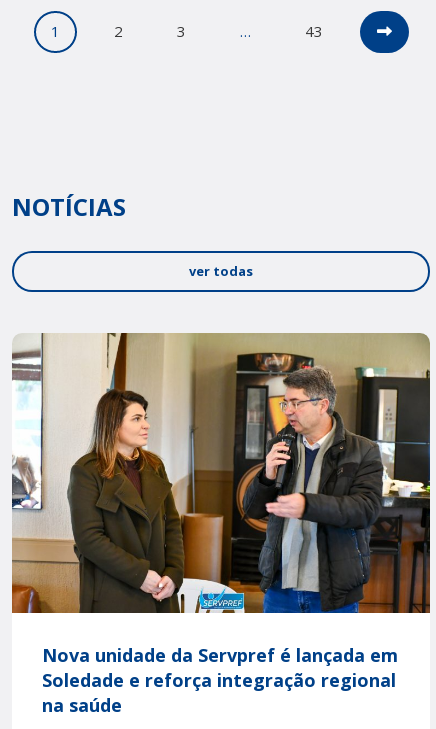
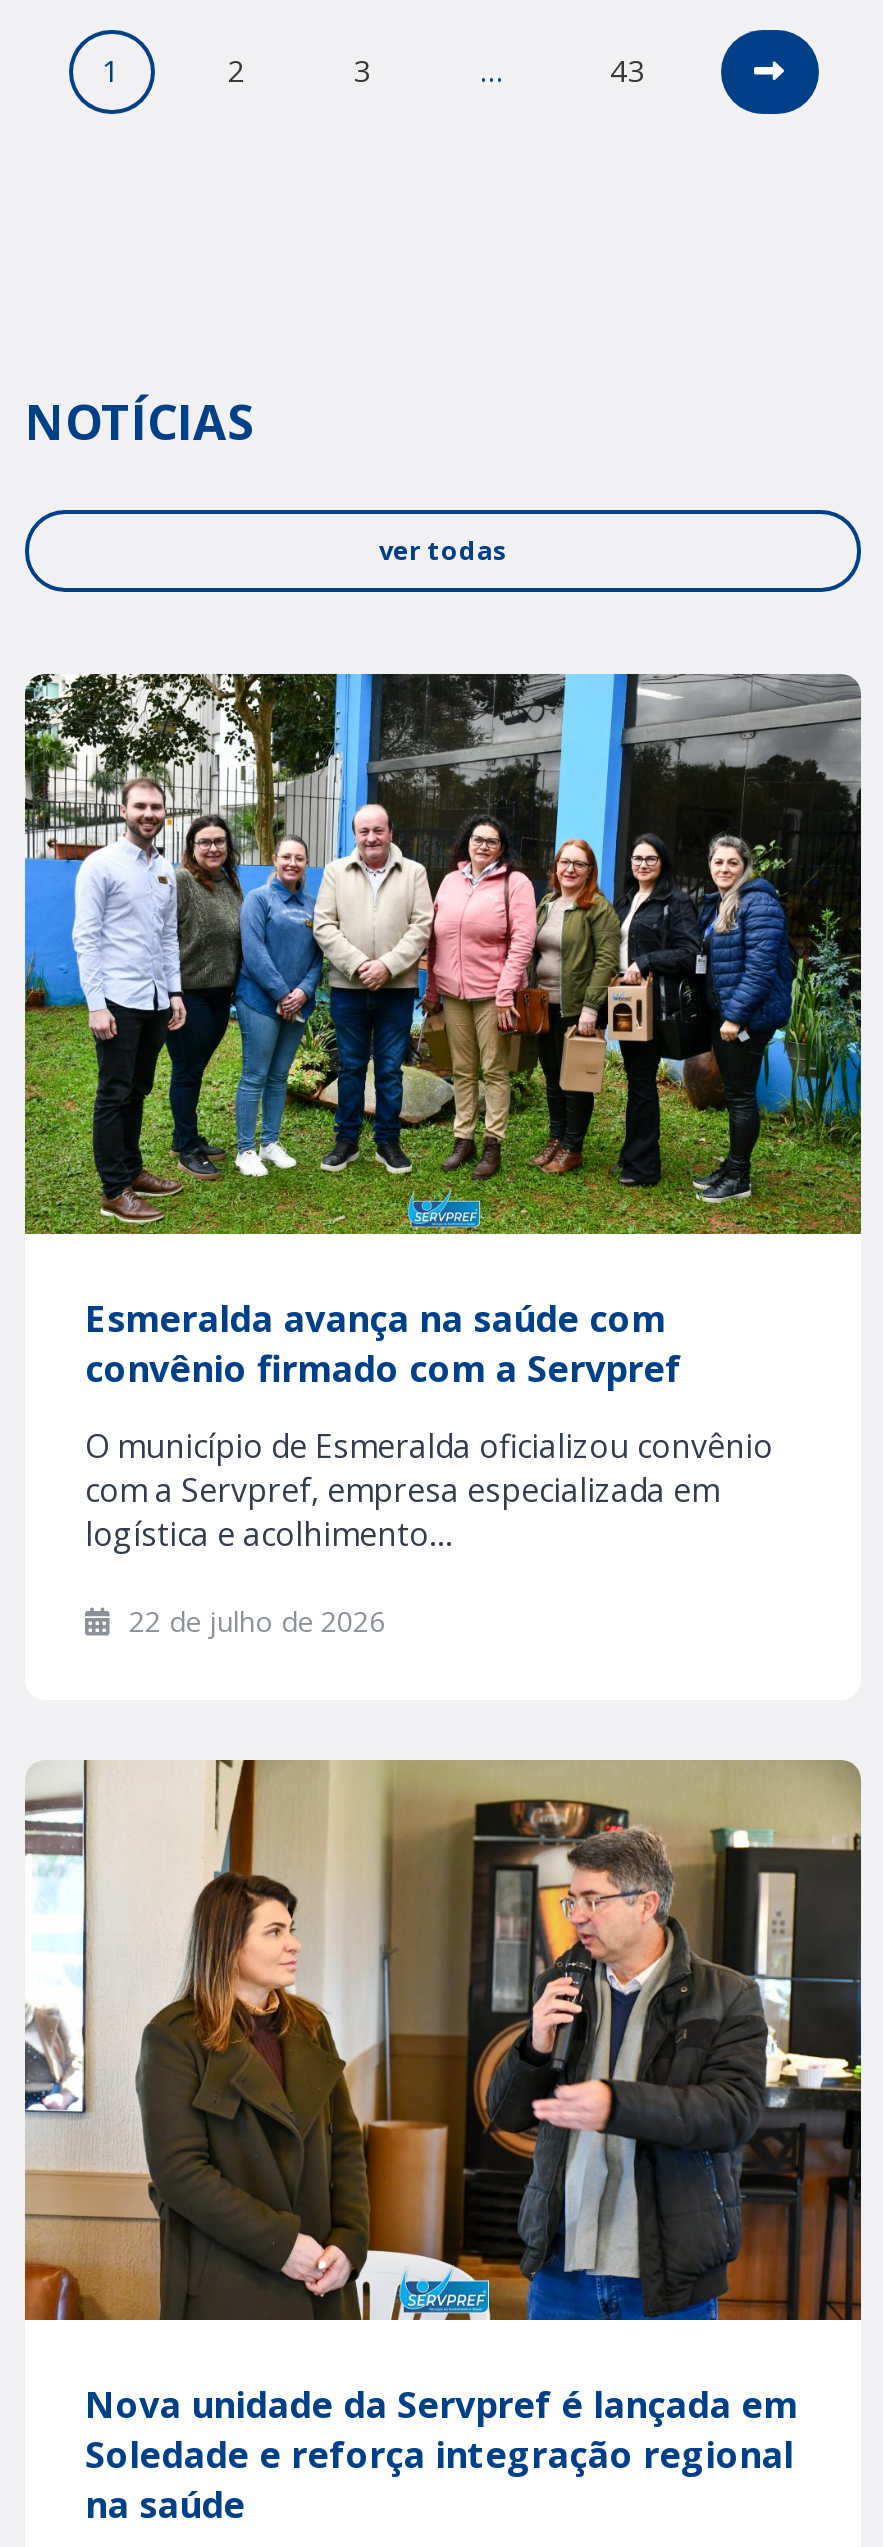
none -> [23,672,863,1639] [image] | Esmeralda avança na saúde com | convênio firmado com a Servpref | O município de Esmeralda oficializou convênio | com a Servpref, empresa especializada em | logística e acolhimento… | 22 de julho de 2026

